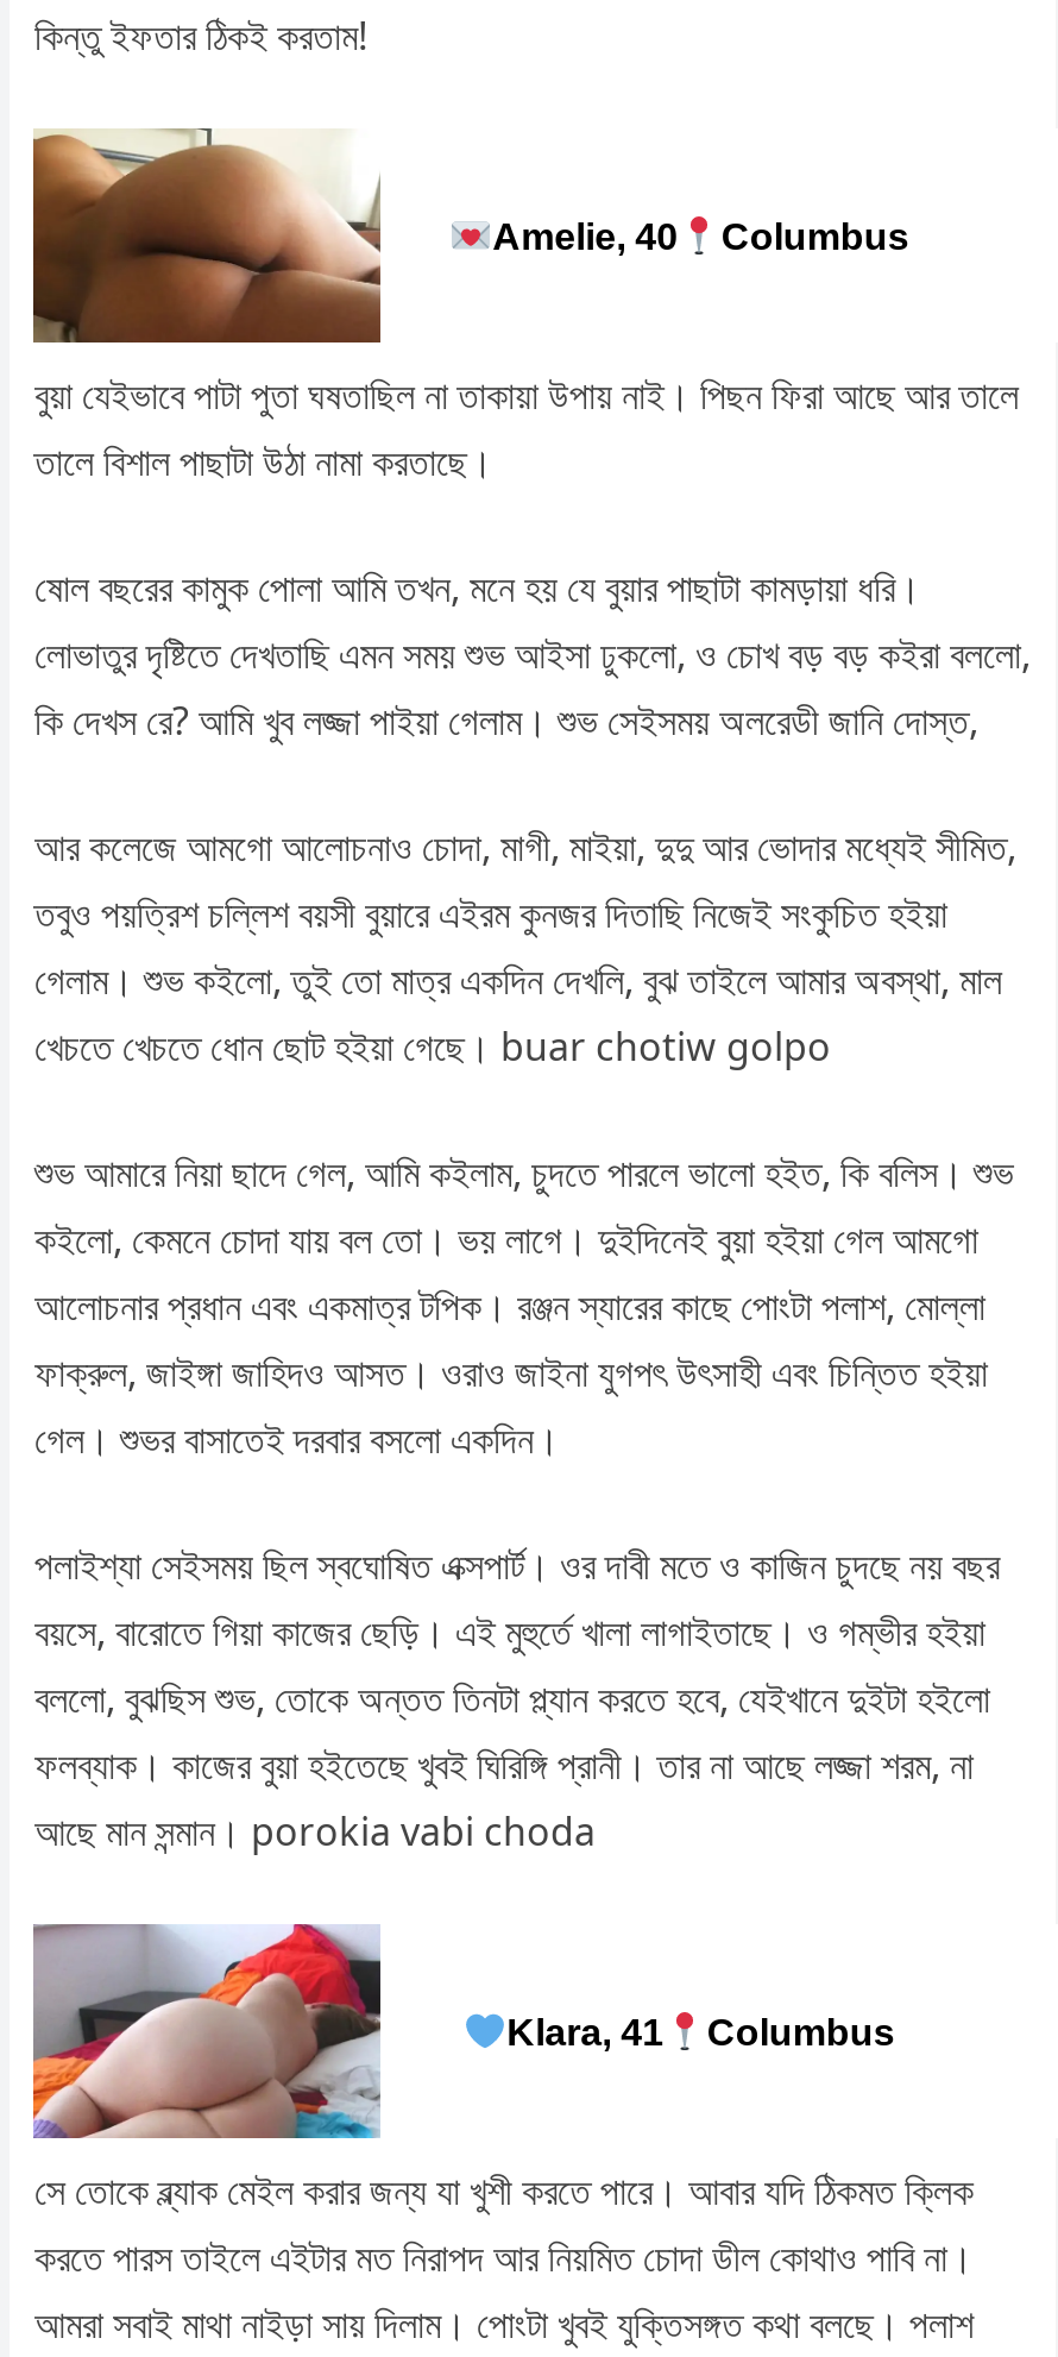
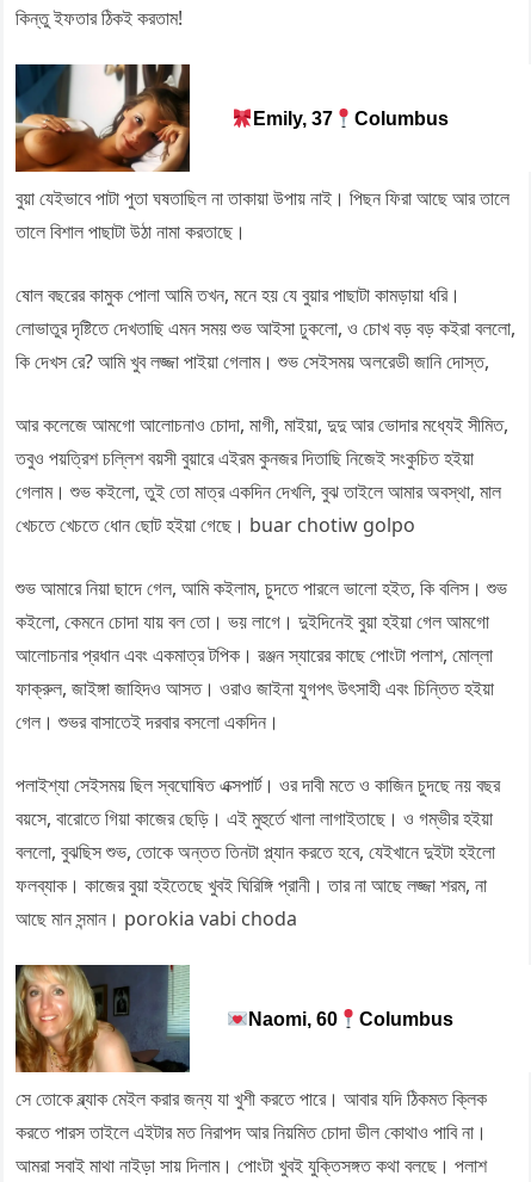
[31,126,383,345] [image] -> [14,63,191,173] [image]
[493,215,909,256] Amelie, 40 Columbus -> [253,108,449,128] Emily, 37 Columbus
[31,1922,383,2141] [image] -> [14,964,191,1073] [image]
[507,2011,895,2051] Klara, 41 Columbus -> [248,1008,453,1029] Naomi, 60 Columbus

